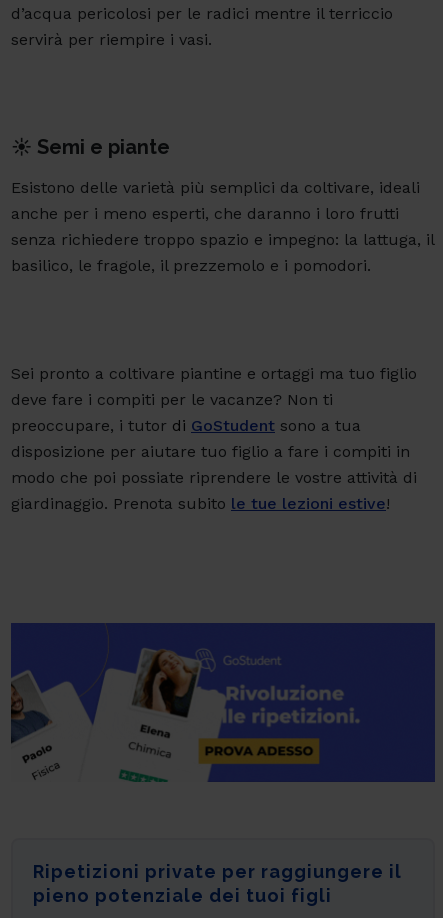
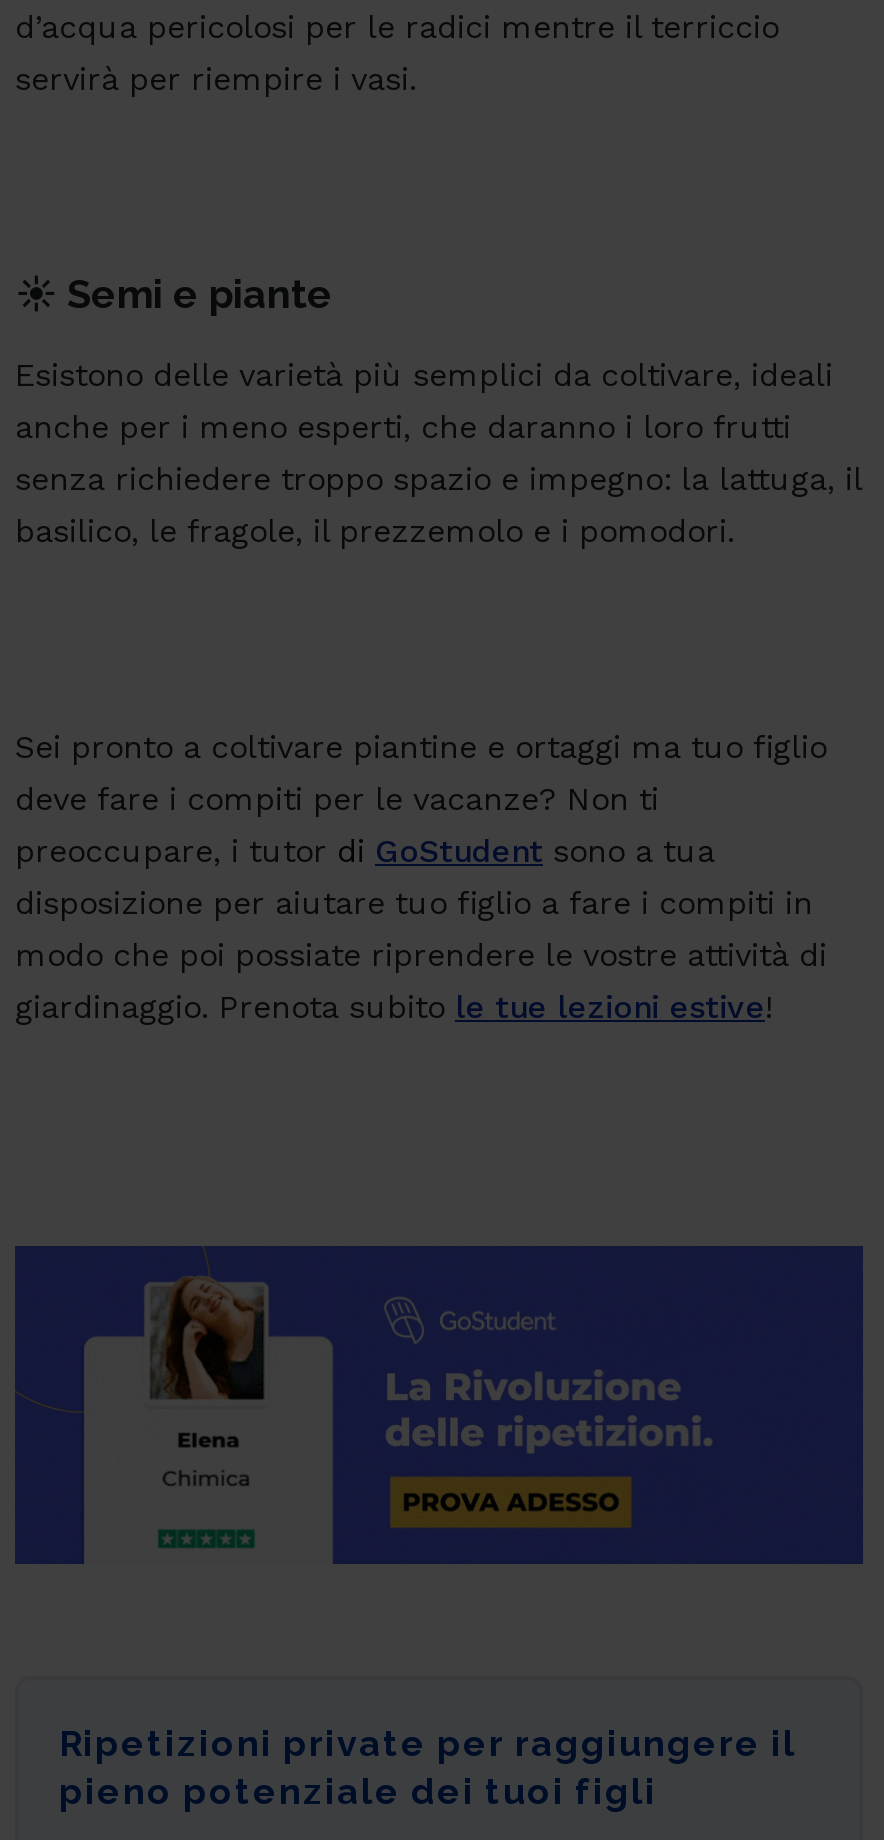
[10,638,227,783] [image] -> [13,1274,447,1566] [image]

